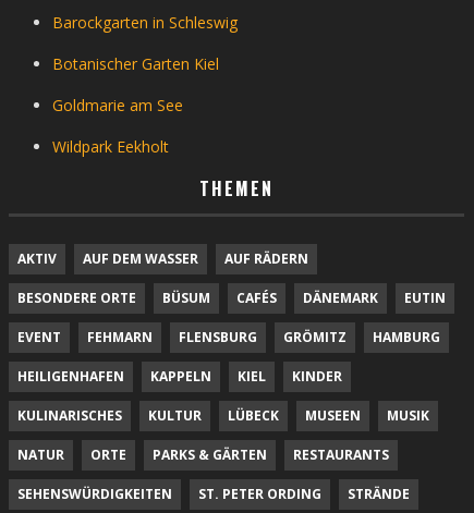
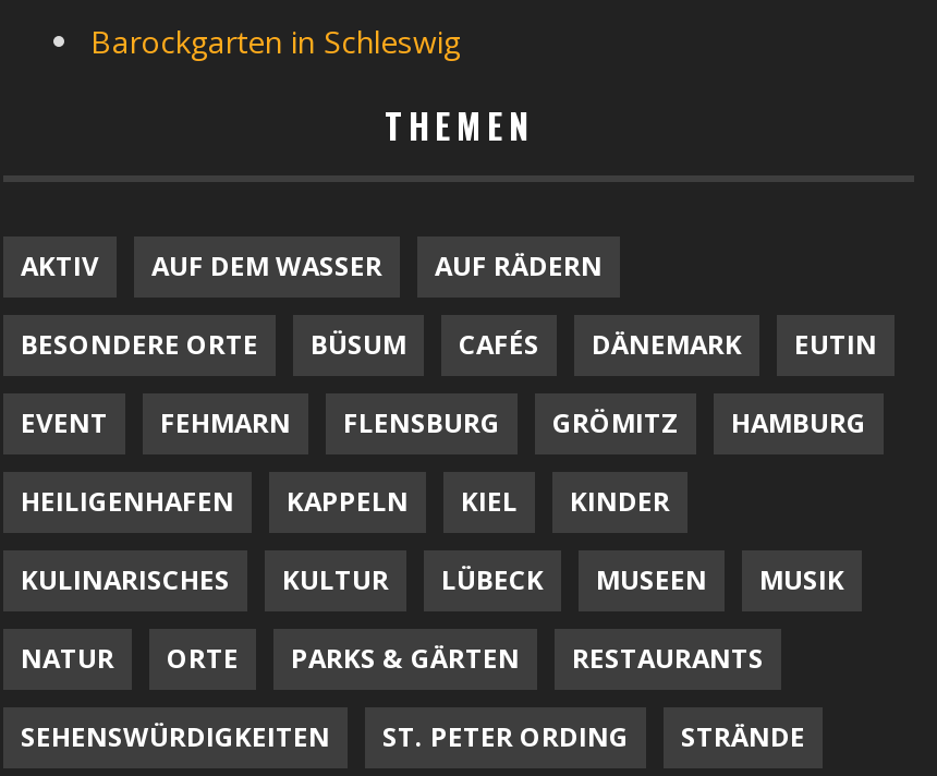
[52,53,219,156] Botanischer Garten Kiel | Goldmarie am See | Wildpark Eekholt -> none

